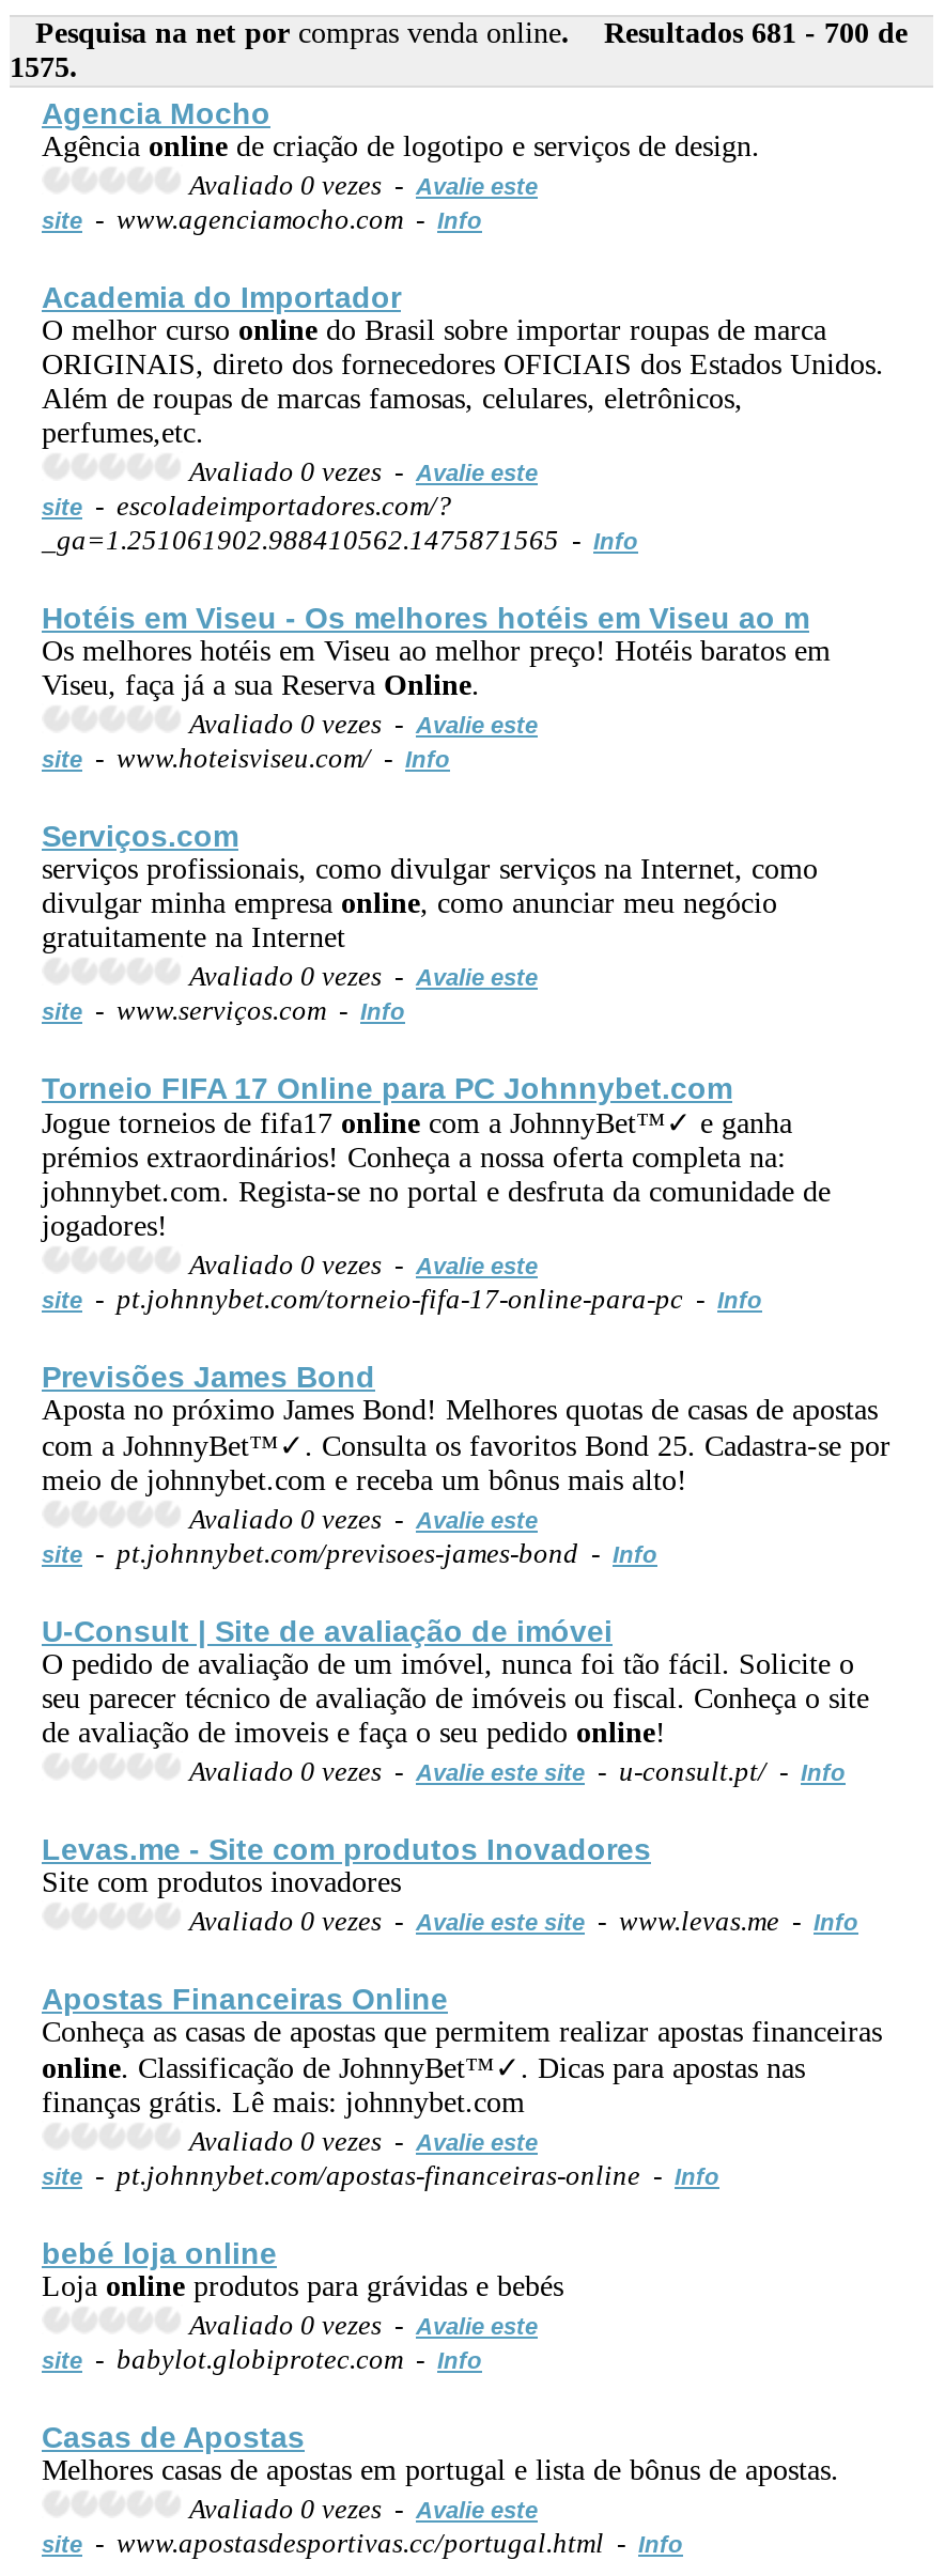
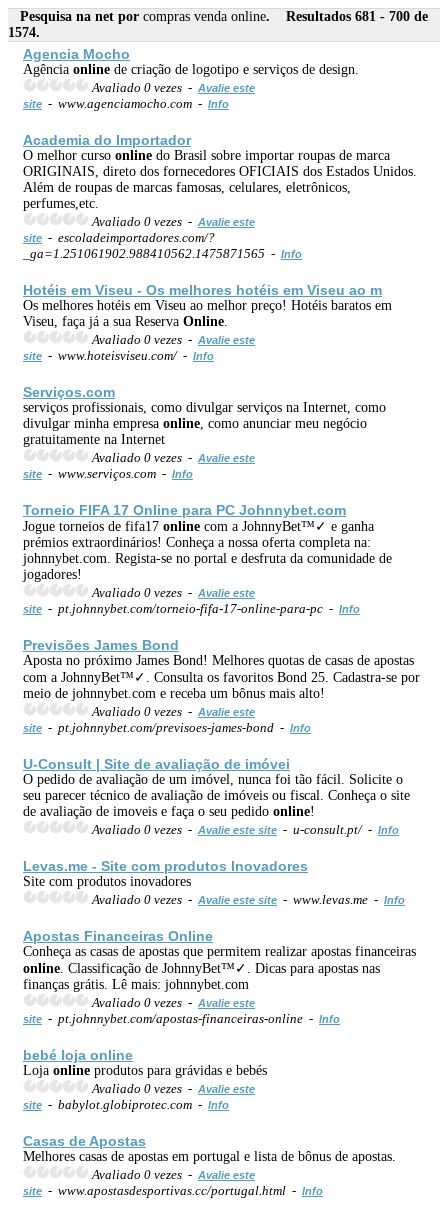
[10,51,78,83] 1575. -> [8,25,40,40] 1574.

